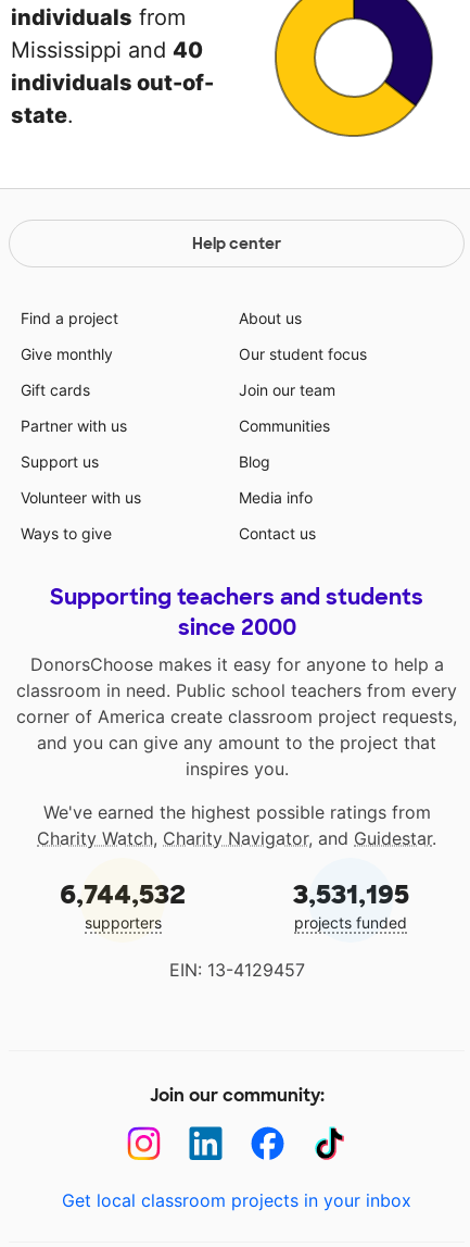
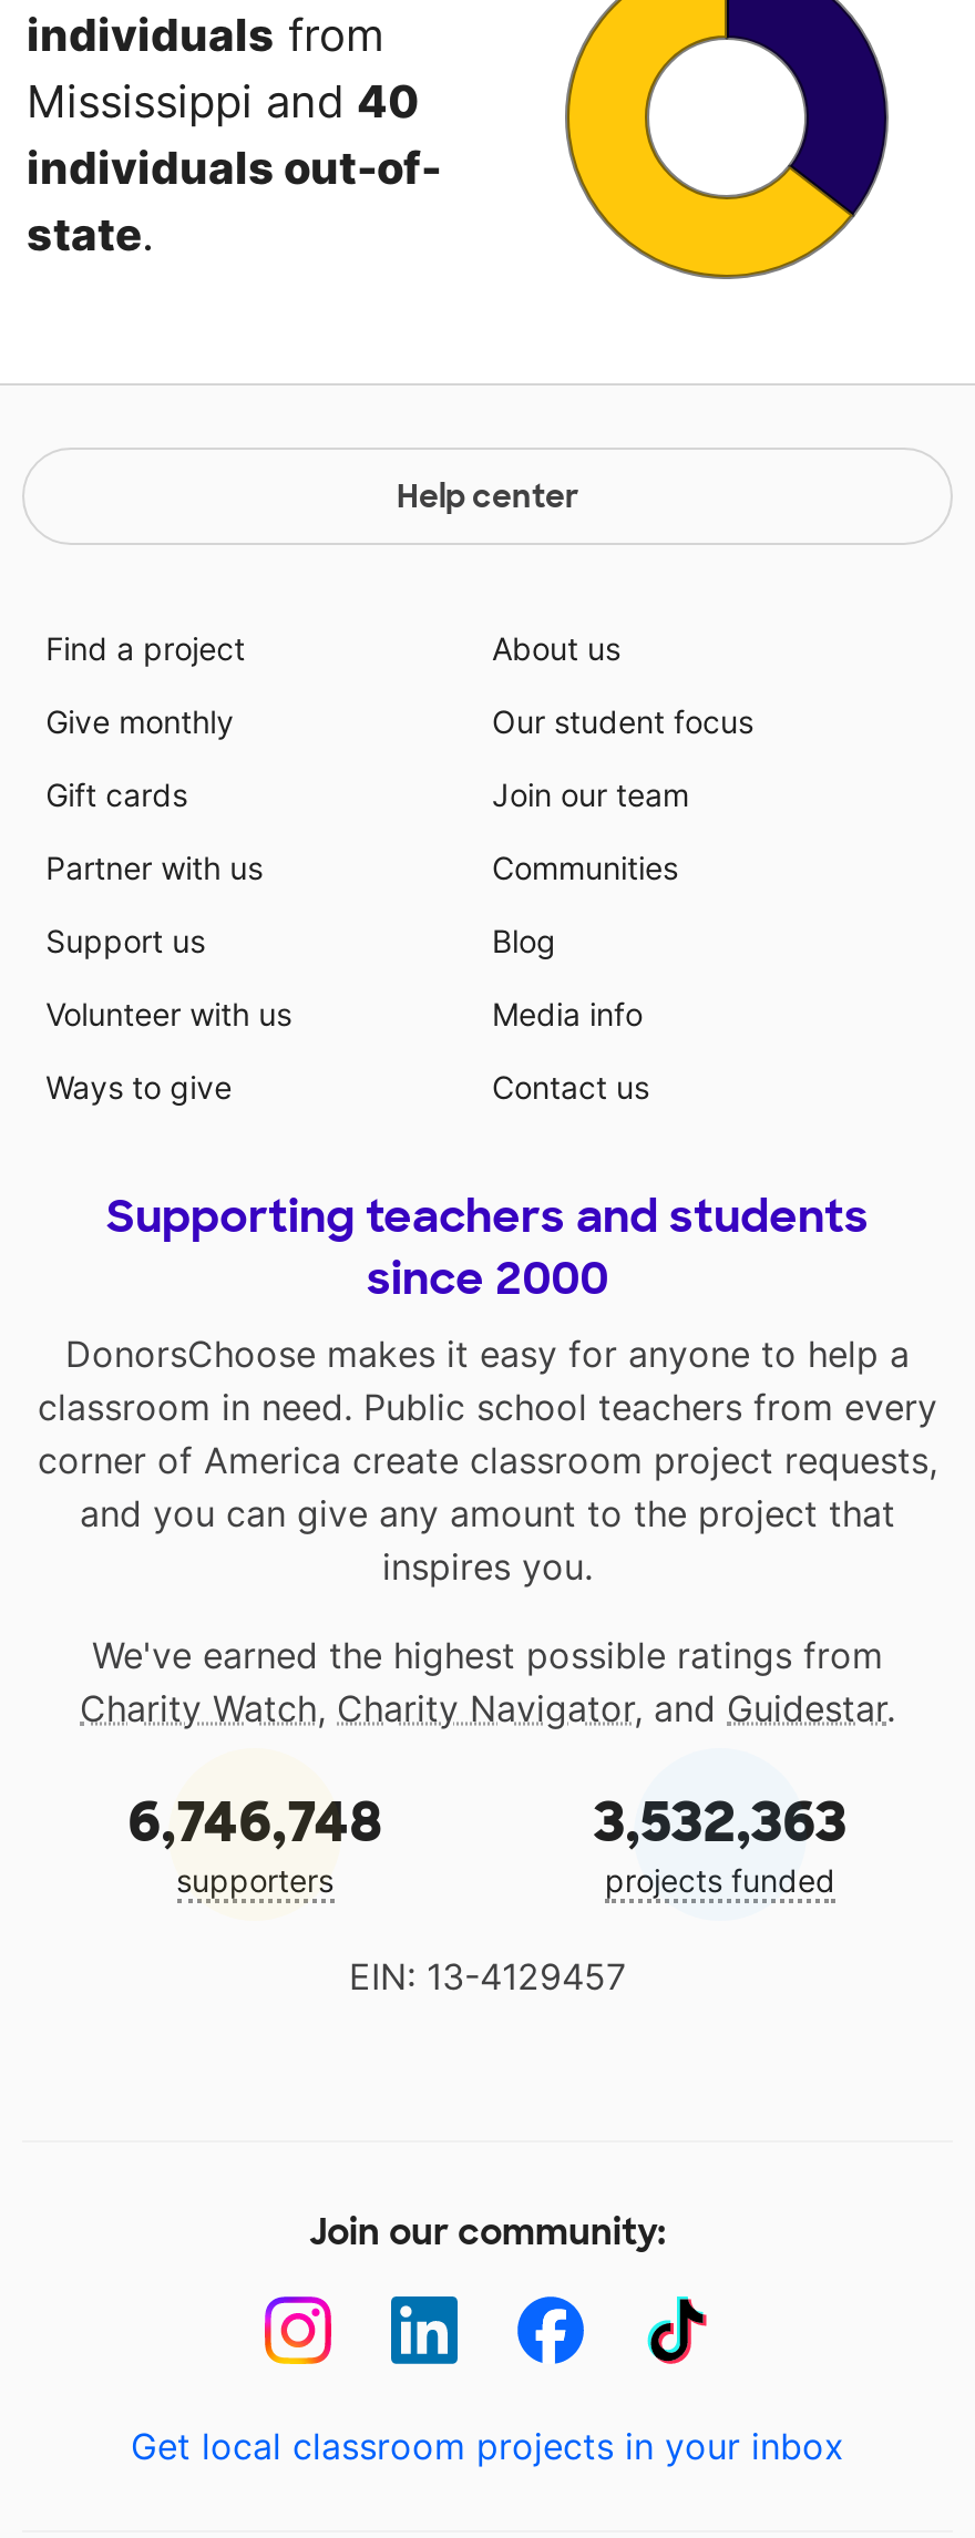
[60,878,186,911] 6,744,532 -> [127,1789,382,1858] 6,746,748
[293,878,409,911] 3,531,195 -> [594,1789,846,1858] 3,532,363

